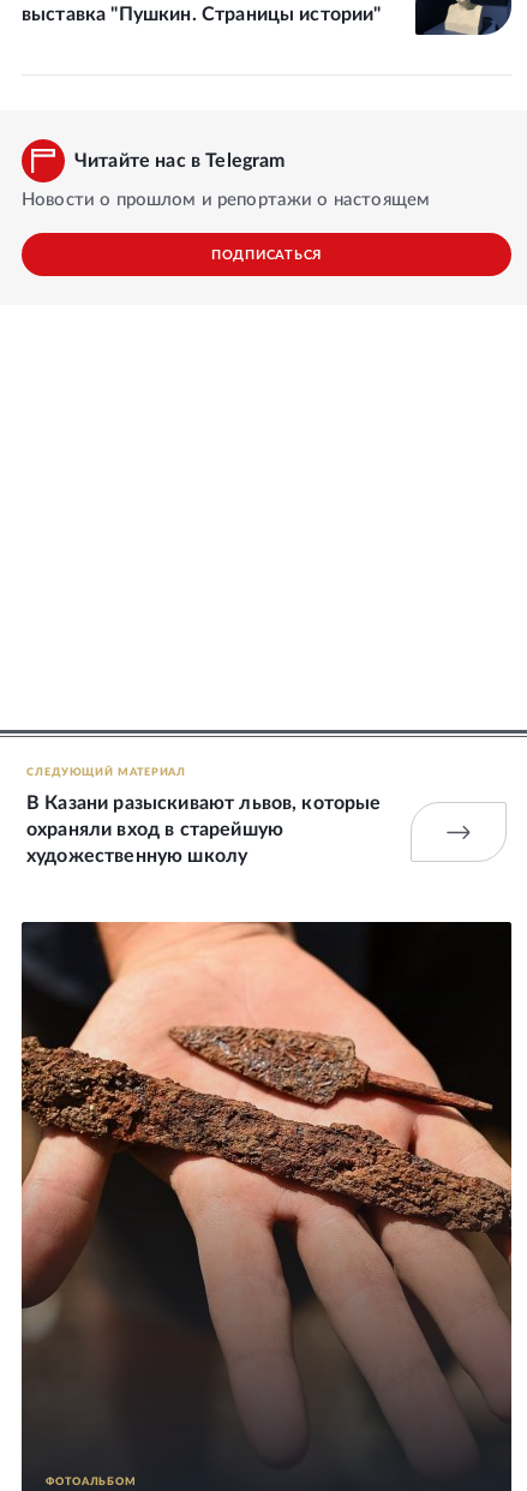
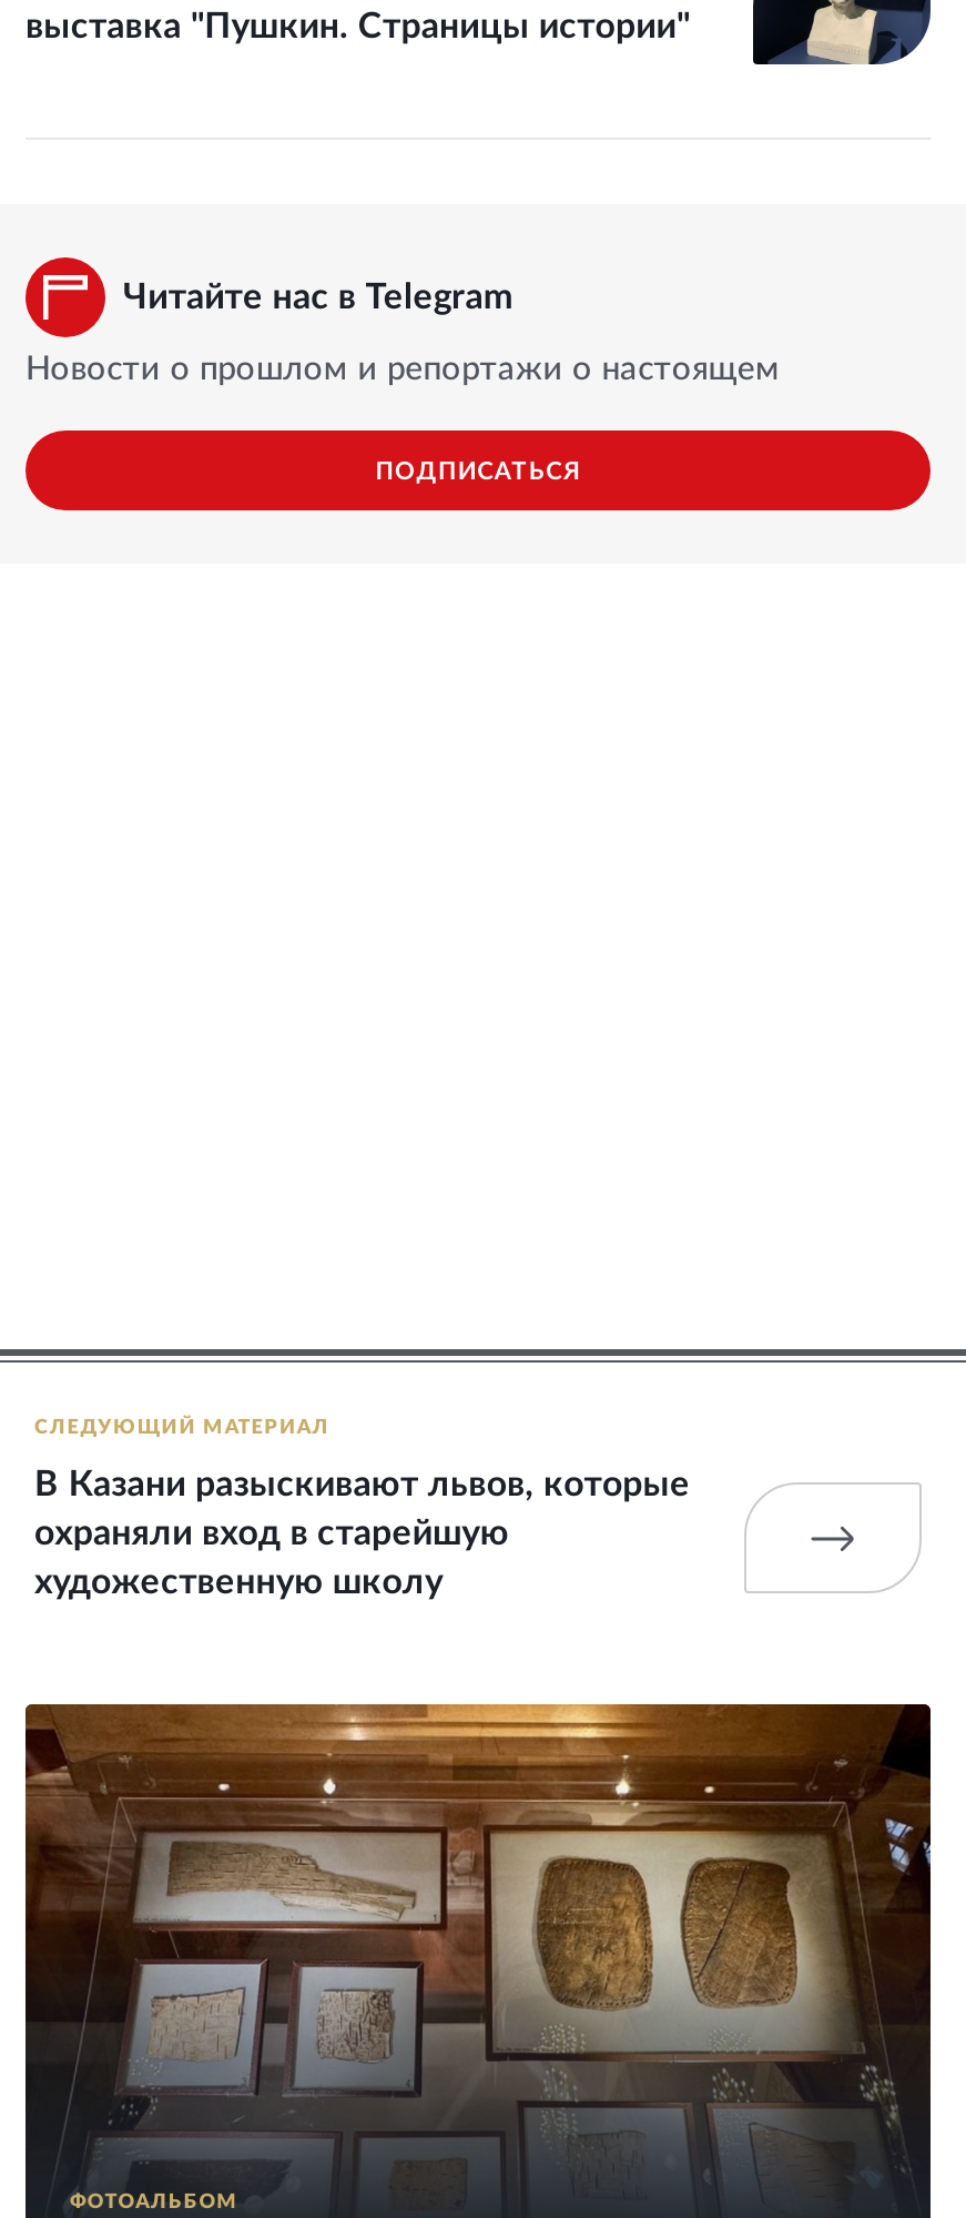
[20,921,513,1424] [image] -> [26,1702,931,2190] [image]

